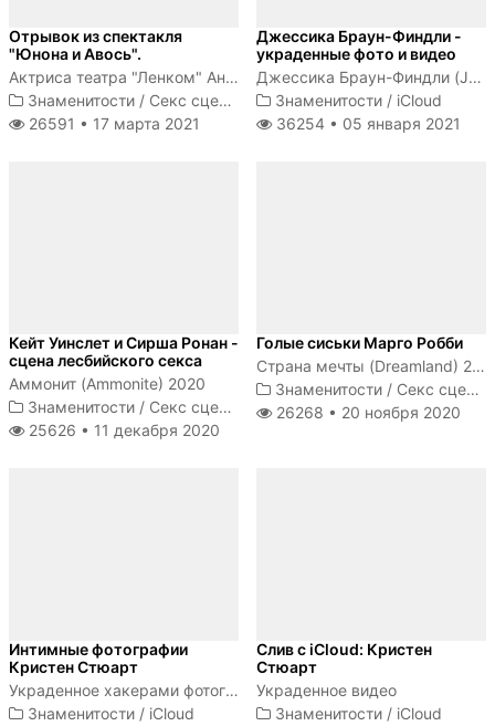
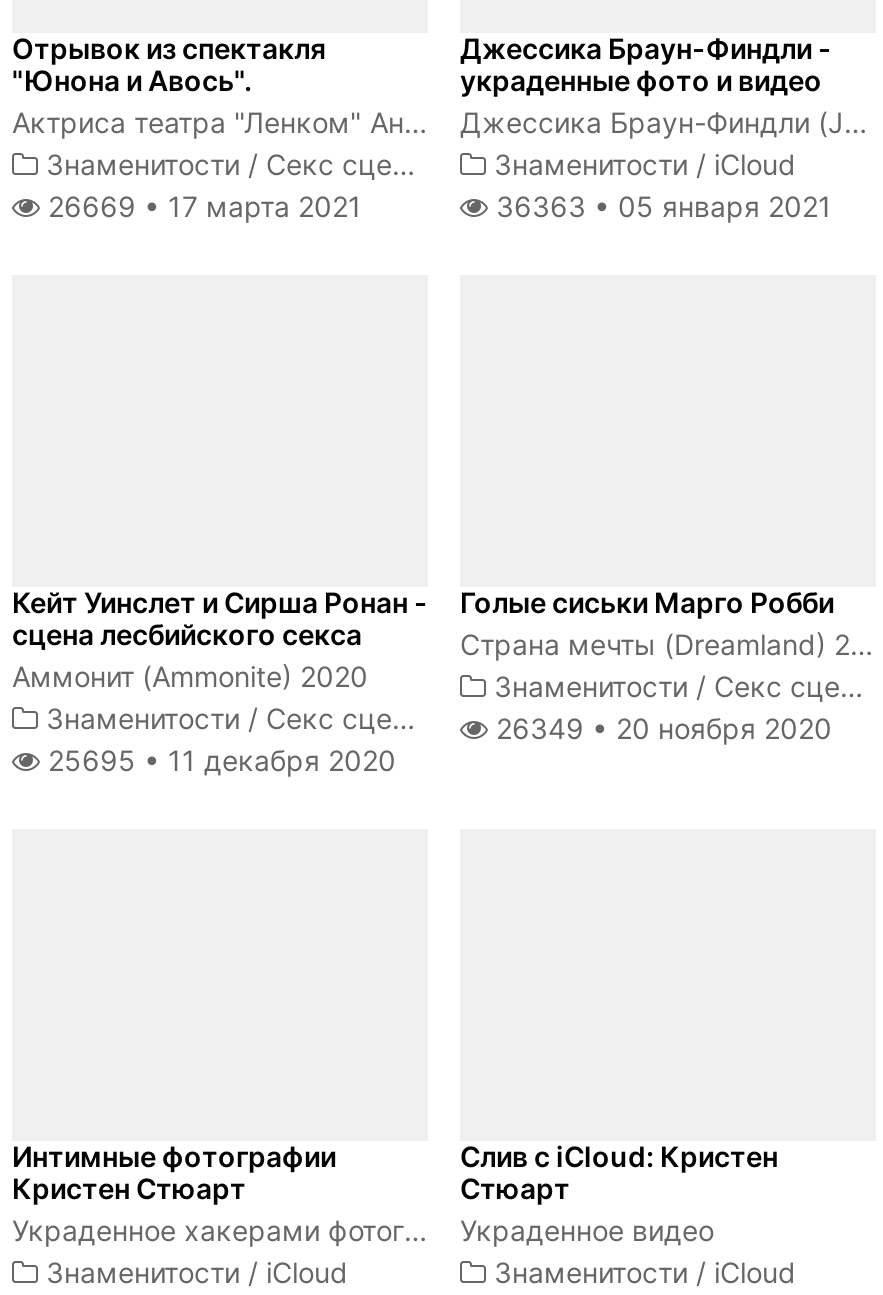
[24,114,200,133] 26591 • 17 марта 2021 -> [40,189,362,223] 26669 • 17 марта 2021
[272,114,461,133] 36254 • 05 января 2021 -> [488,189,832,223] 36363 • 05 января 2021
[272,403,461,422] 26268 • 20 ноября 2020 -> [488,711,832,745] 26349 • 20 ноября 2020
[24,421,220,439] 25626 • 11 декабря 2020 -> [40,743,396,777] 25695 • 11 декабря 2020

